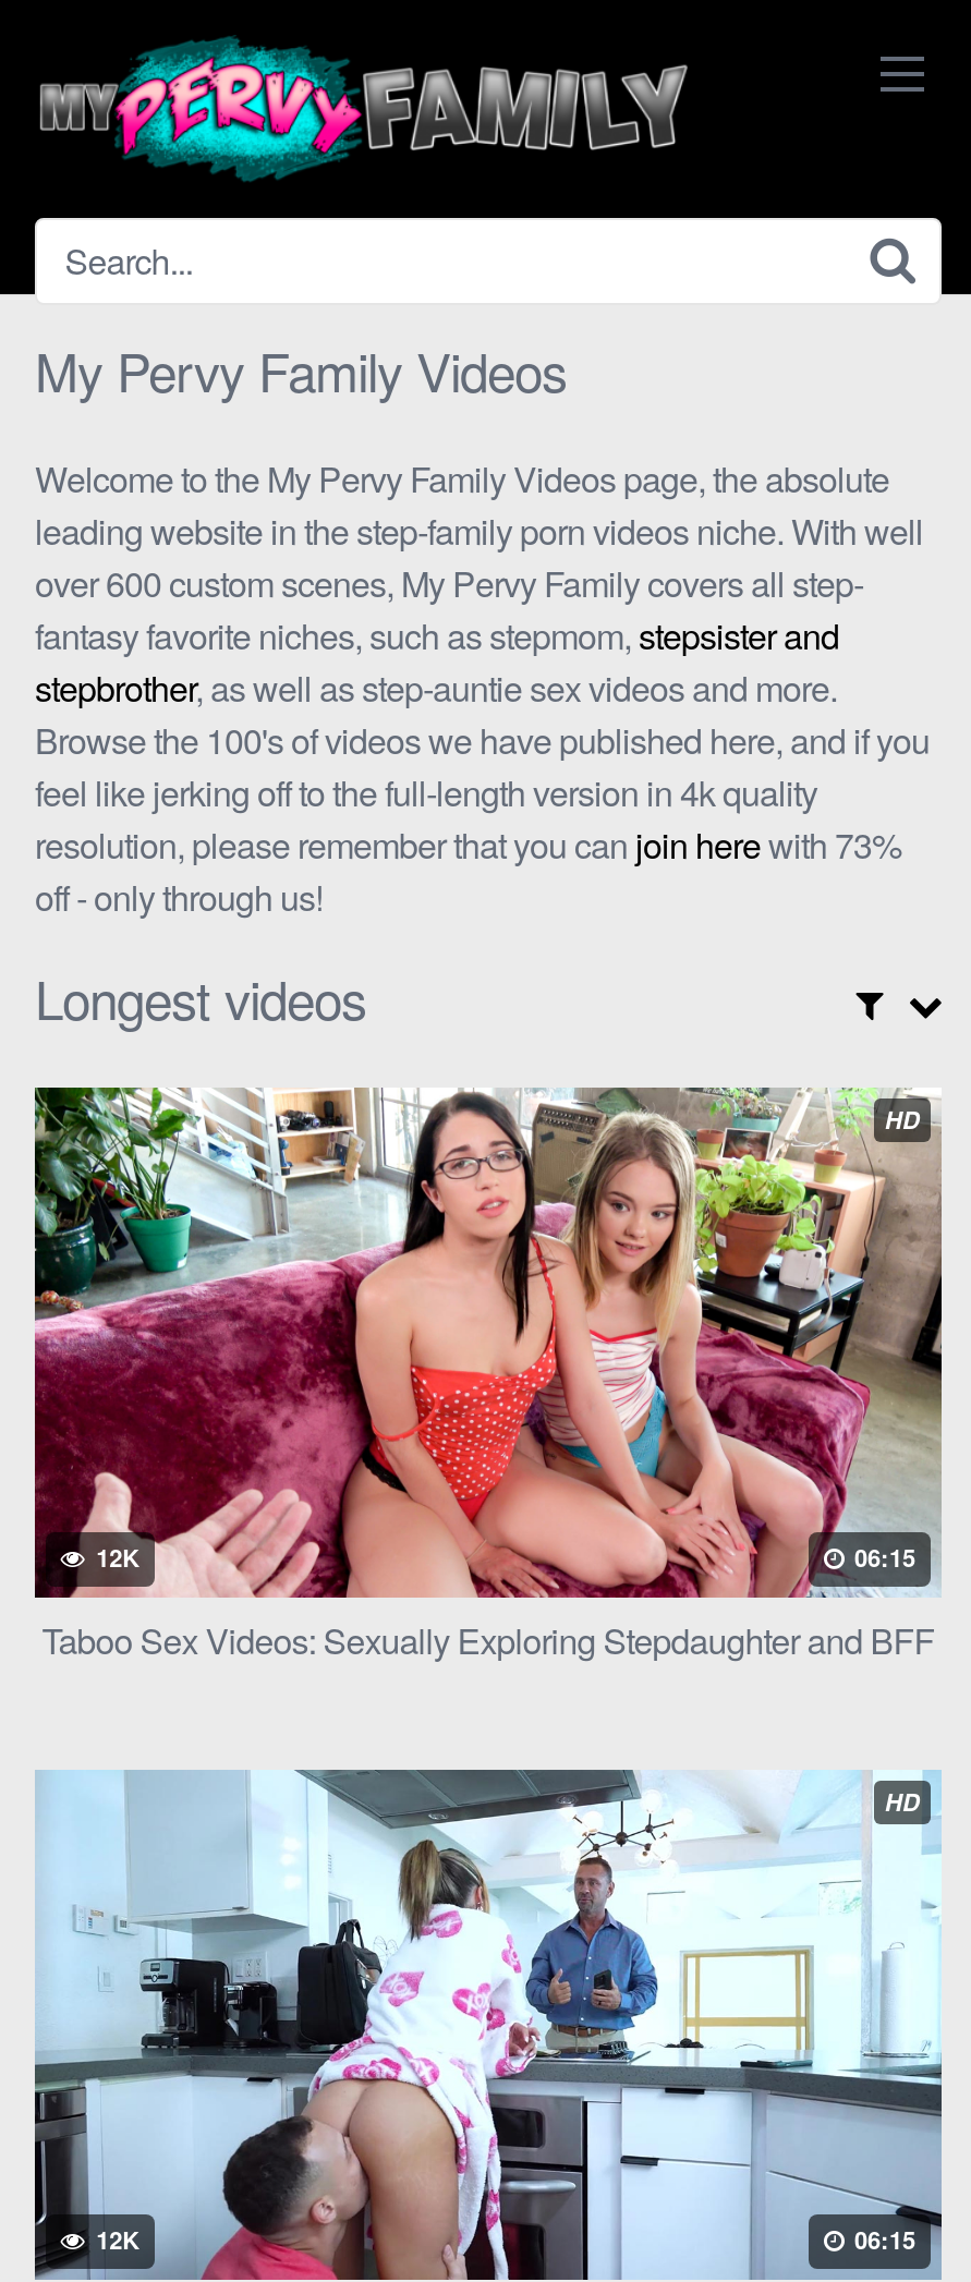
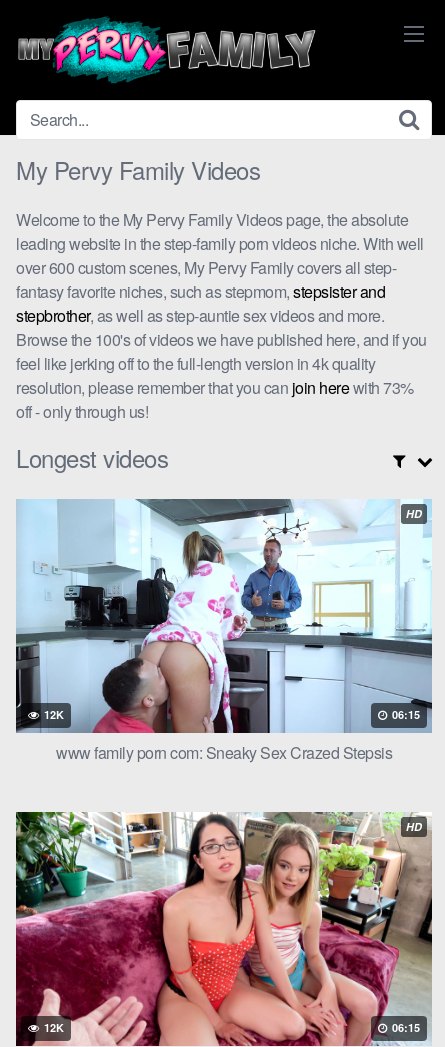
moved [33,1085,944,1600] -> [15,811,433,1044]: [image]
[42,1615,935,1665] Taboo Sex Videos: Sexually Exploring Stepdaughter and BFF -> [56,741,392,764] www family porn com: Sneaky Sex Crazed Stepsis
moved [33,1768,944,2275] -> [15,498,433,734]: [image]

